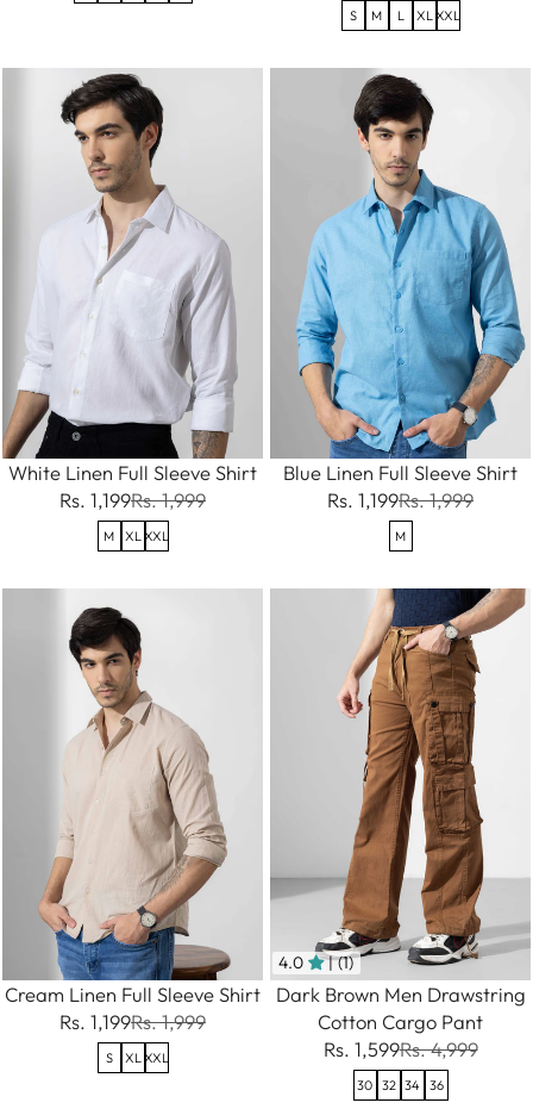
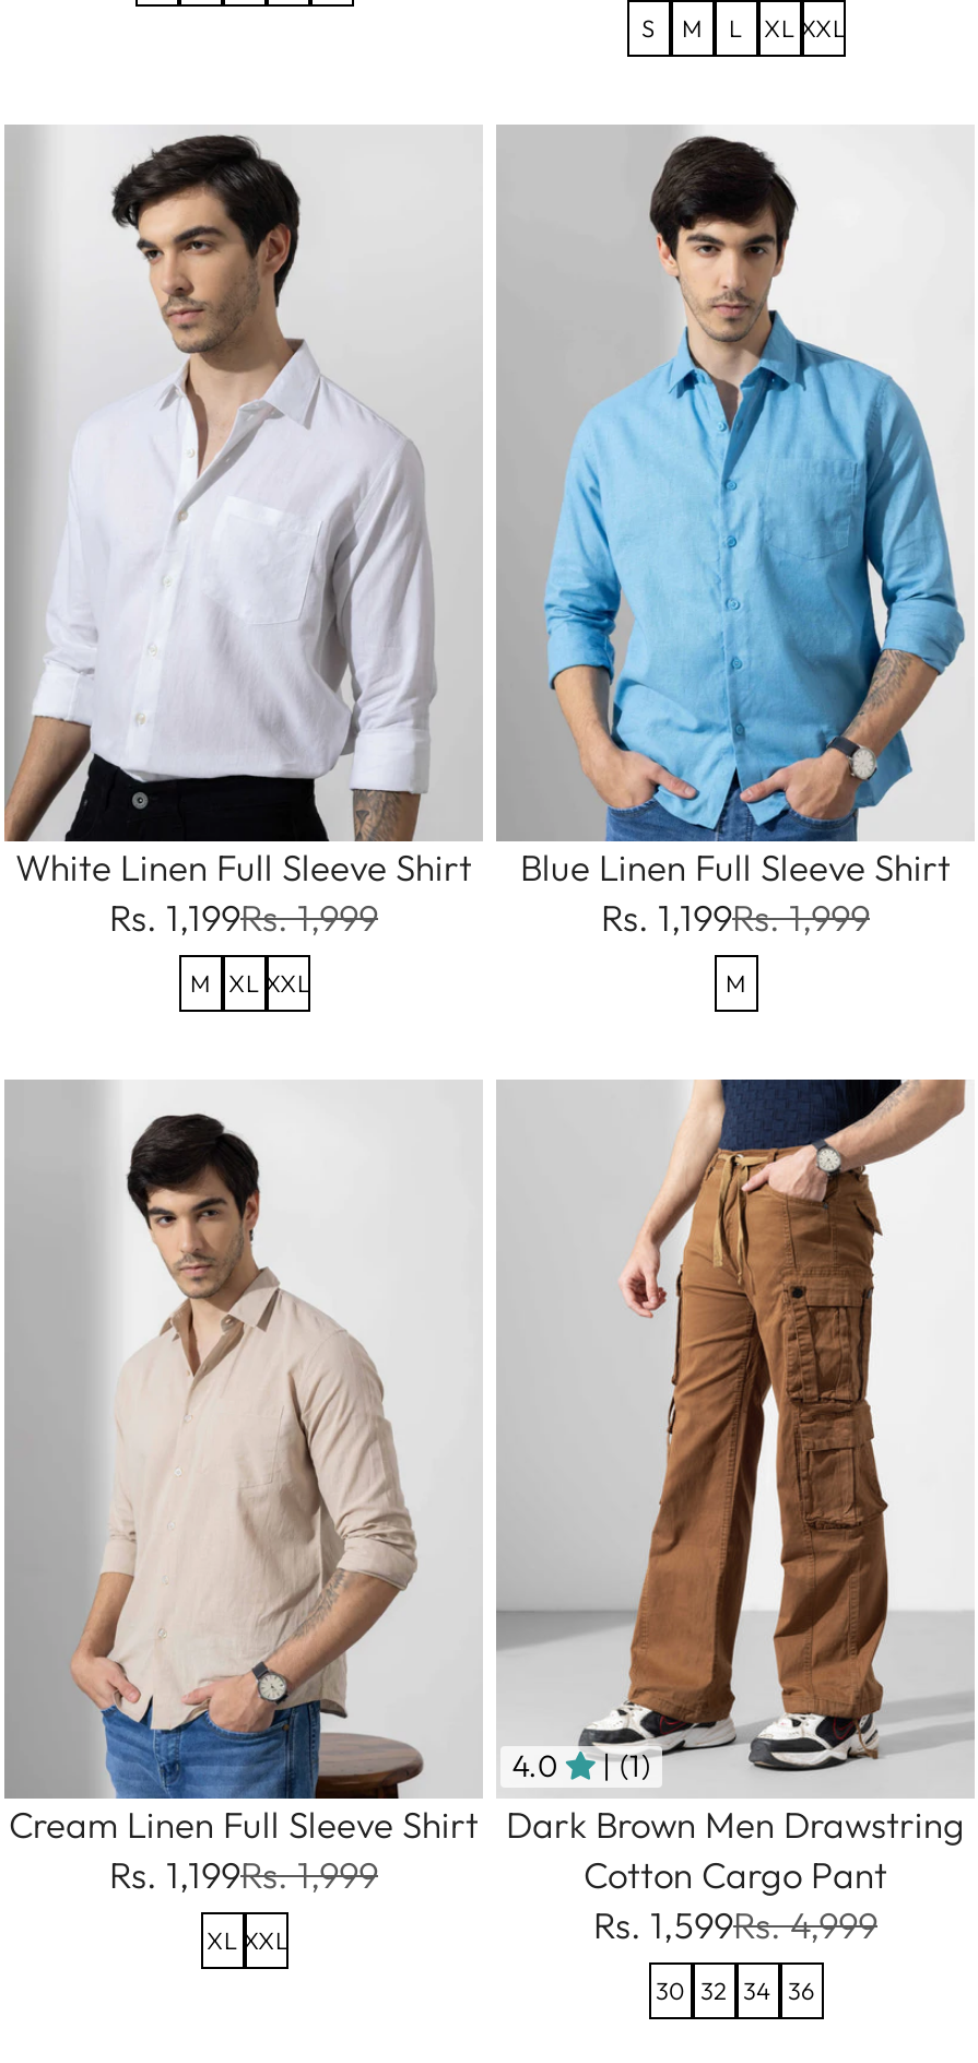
[105,1049,112,1066] S -> none

